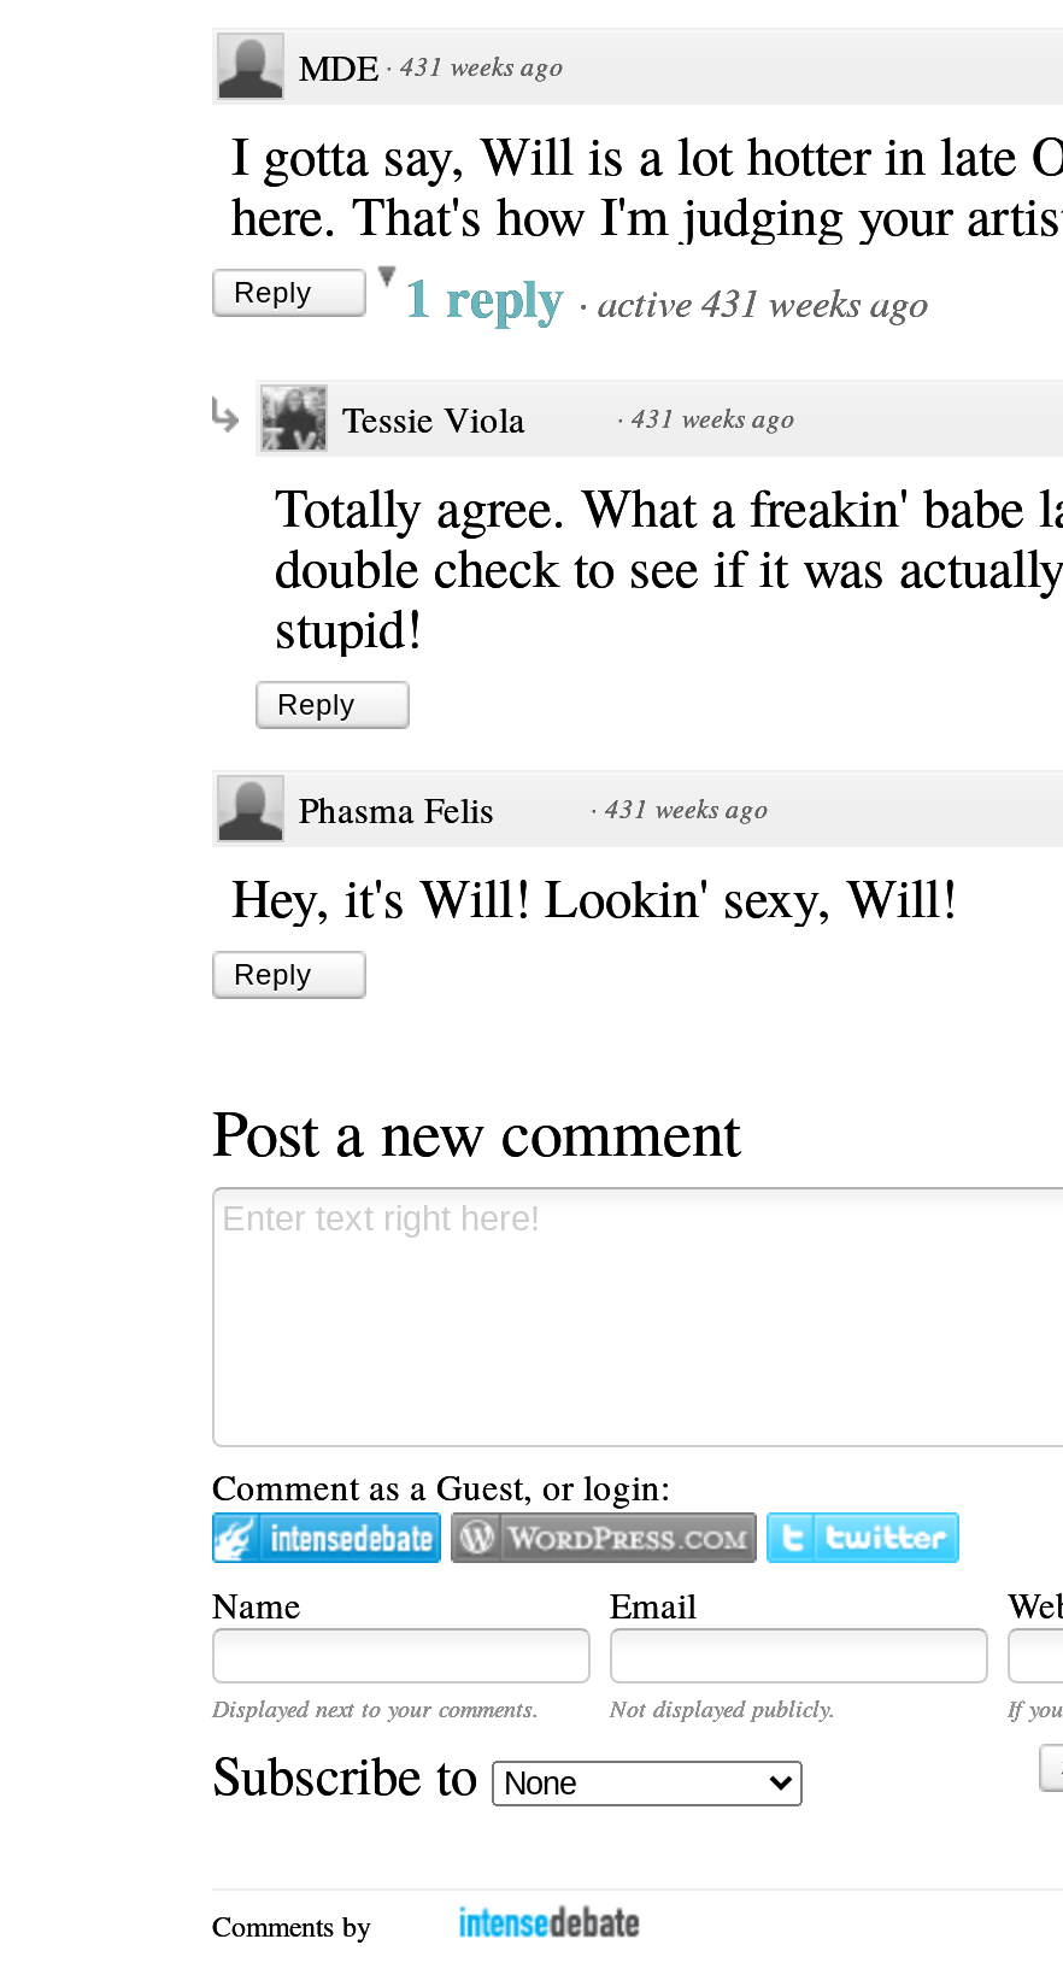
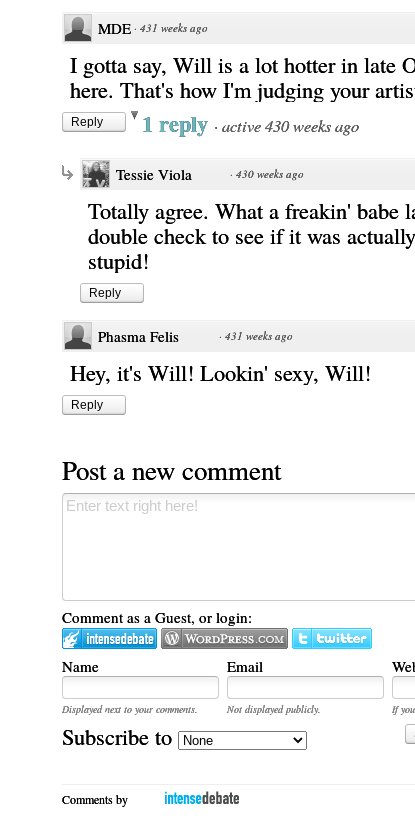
[405,257,928,336] 1 reply · active 431 weeks ago -> [142,107,359,140] 1 reply · active 430 weeks ago
[617,399,795,435] · 431 weeks ago -> [230,166,304,181] · 430 weeks ago

